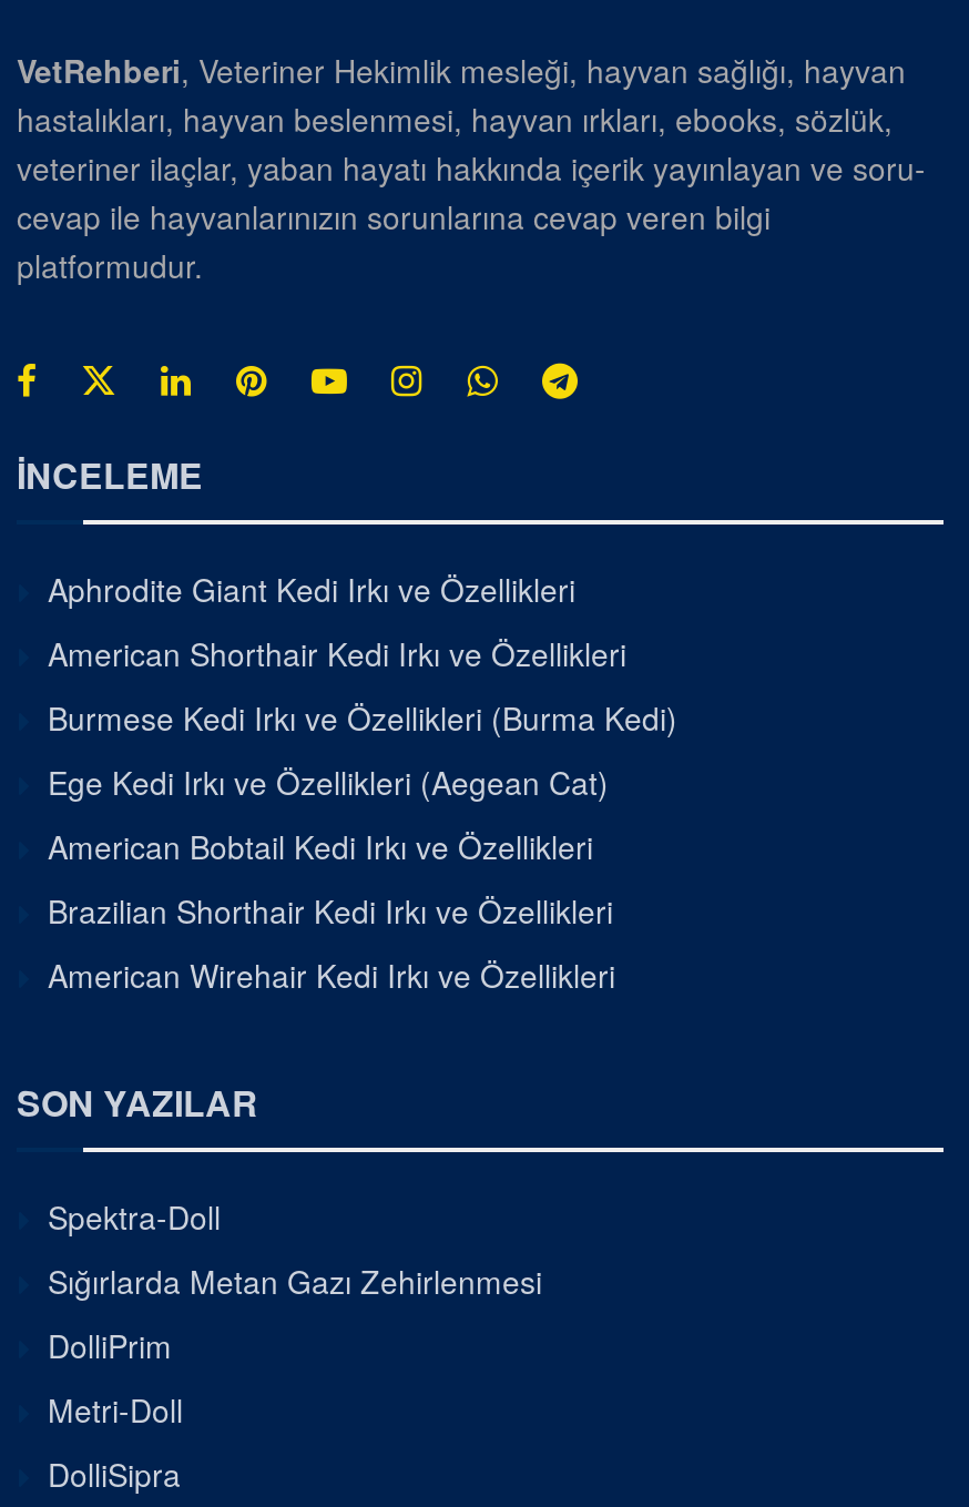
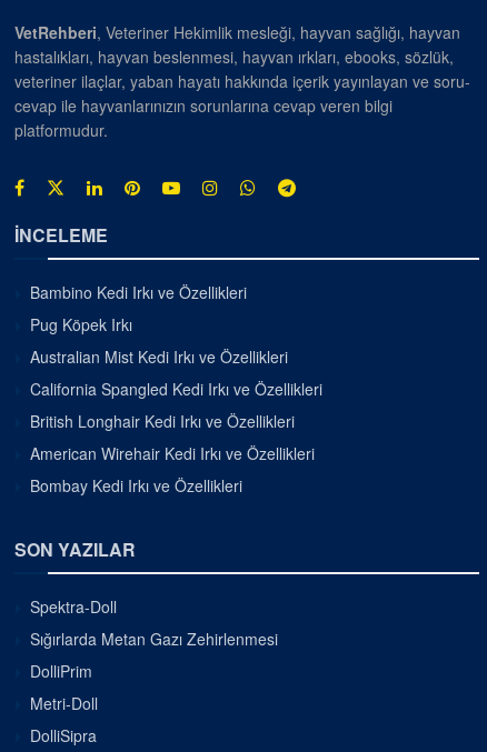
[48,566,677,931] Aphrodite Giant Kedi Irkı ve Özellikleri | American Shorthair Kedi Irkı ve Özellikleri | Burmese Kedi Irkı ve Özellikleri (Burma Kedi) | Ege Kedi Irkı ve Özellikleri (Aegean Cat) | American Bobtail Kedi Irkı ve Özellikleri | Brazilian Shorthair Kedi Irkı ve Özellikleri -> [30,280,322,432] Bambino Kedi Irkı ve Özellikleri | Pug Köpek Irkı | Australian Mist Kedi Irkı ve Özellikleri | California Spangled Kedi Irkı ve Özellikleri | British Longhair Kedi Irkı ve Özellikleri
moved [48,951,615,996] -> [30,442,315,464]: American Wirehair Kedi Irkı ve Özellikleri
none -> [30,474,242,496] Bombay Kedi Irkı ve Özellikleri

